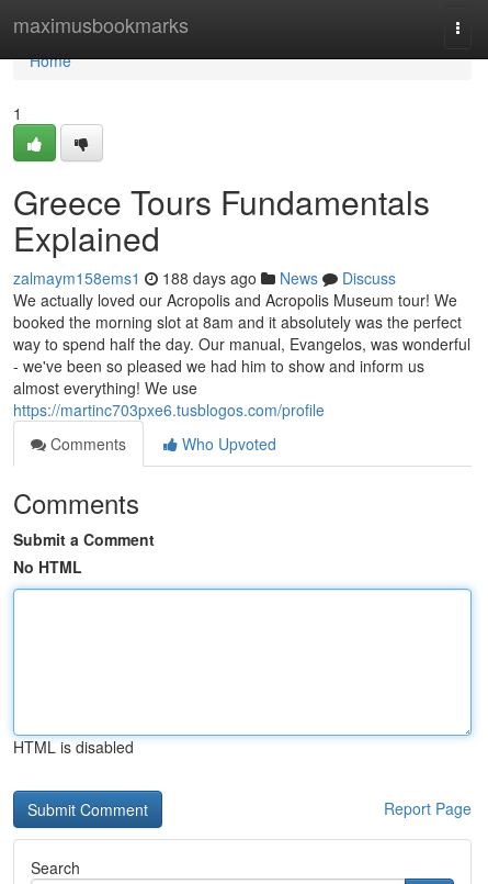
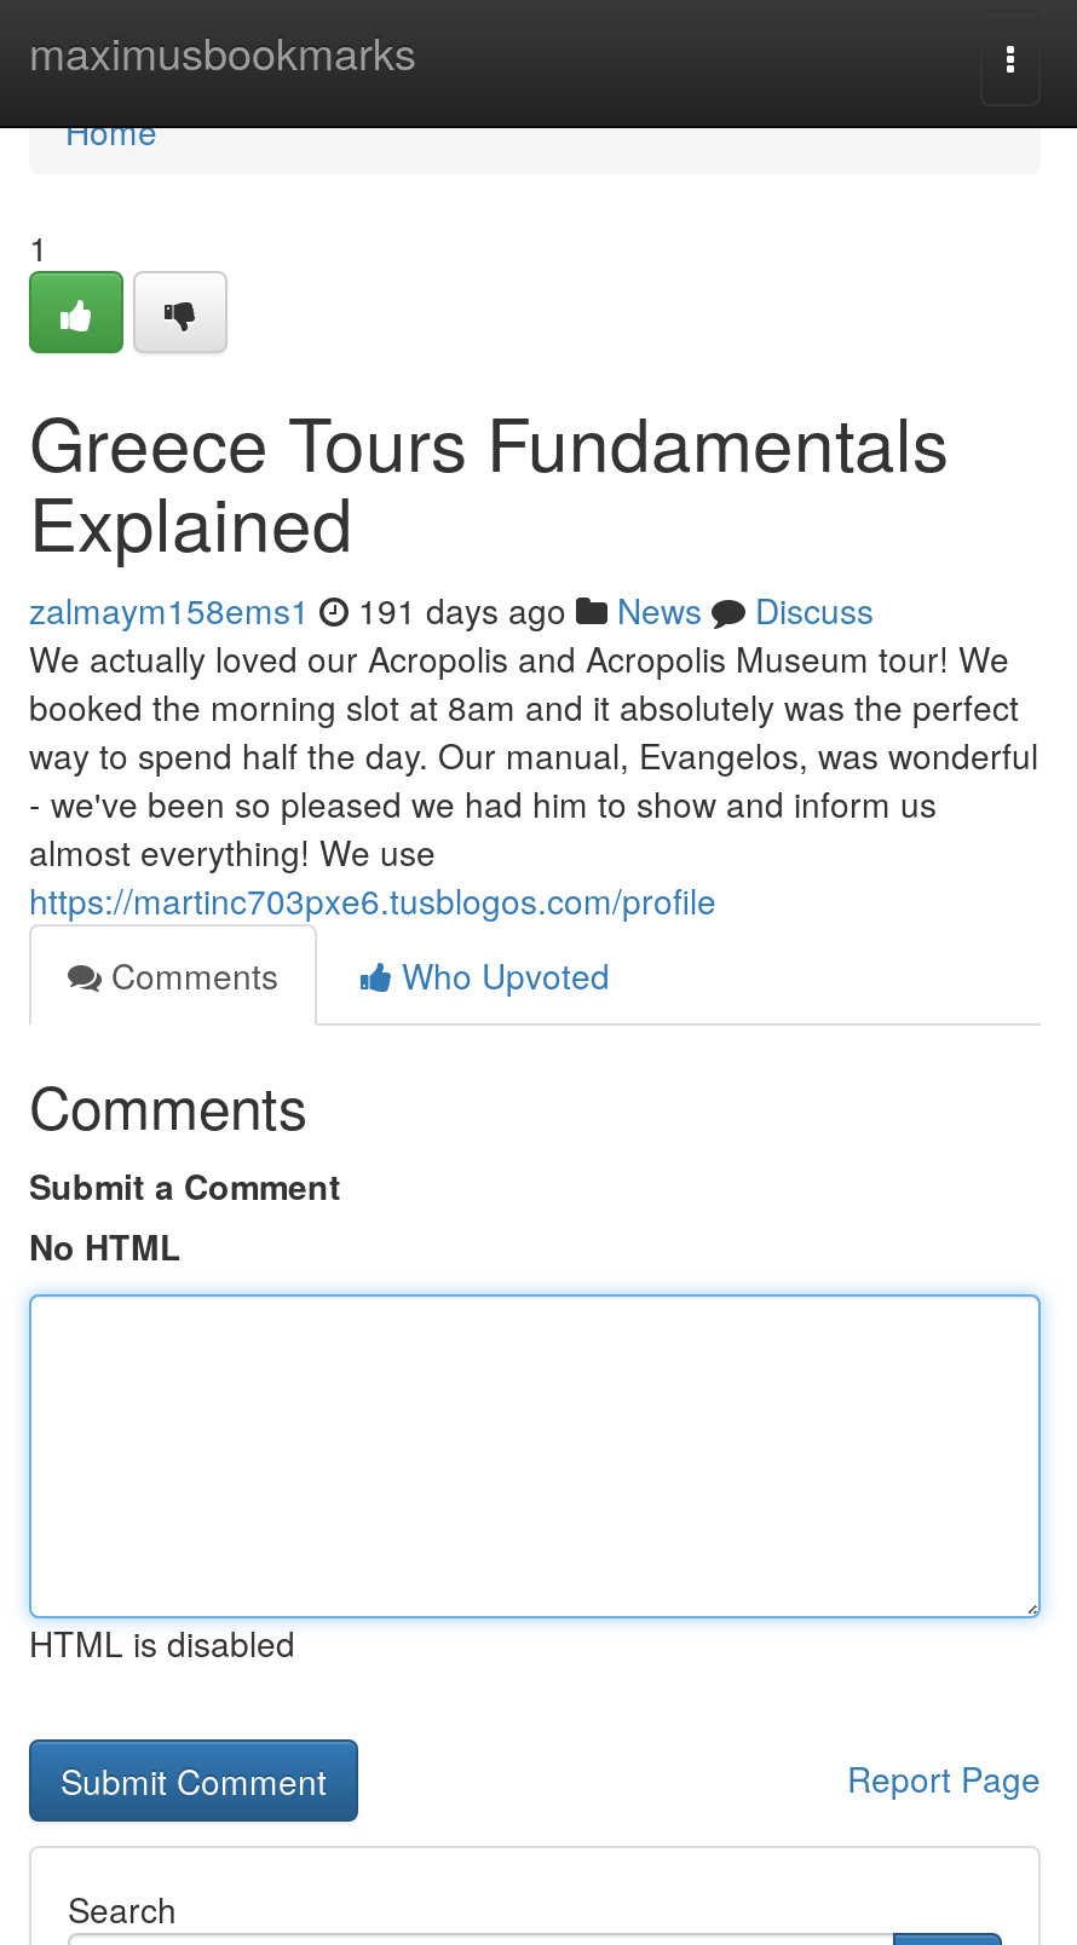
[13,267,396,289] zalmaym158ems1 188 days ago News Discuss -> [29,585,874,634] zalmaym158ems1 191 days ago News Discuss

